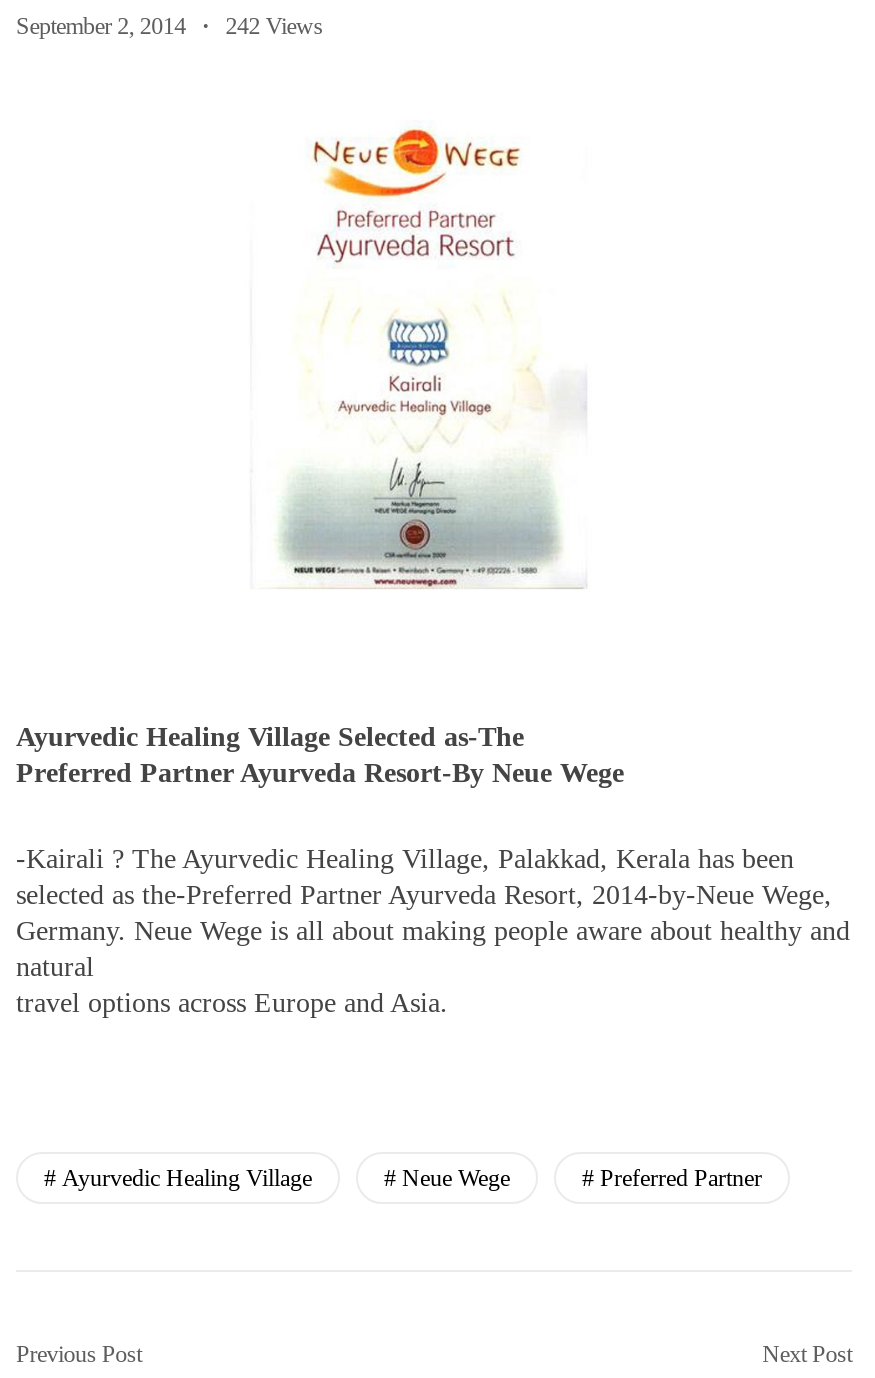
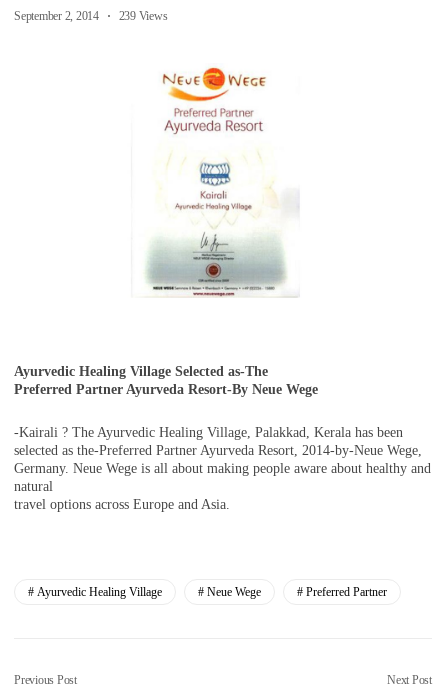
[16,12,323,40] September 2, 2014 242 Views -> [14,9,167,23] September 2, 2014 239 Views

